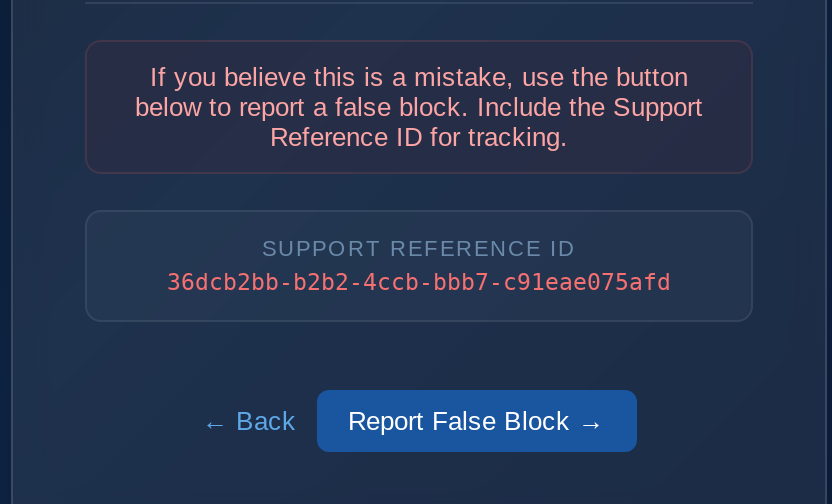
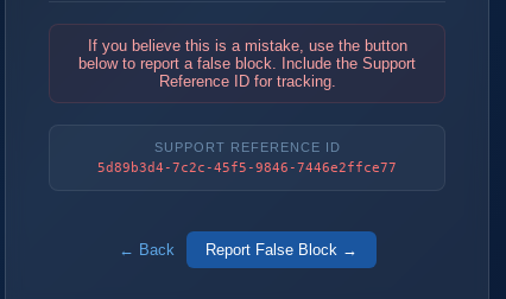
[167,268,671,296] 36dcb2bb-b2b2-4ccb-bbb7-c91eae075afd -> [97,159,397,176] 5d89b3d4-7c2c-45f5-9846-7446e2ffce77

